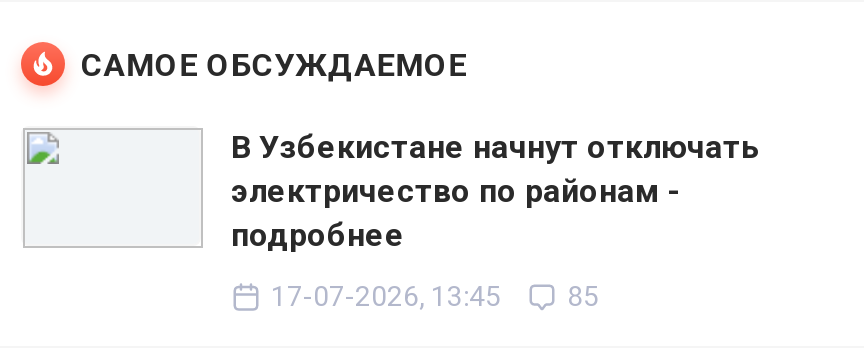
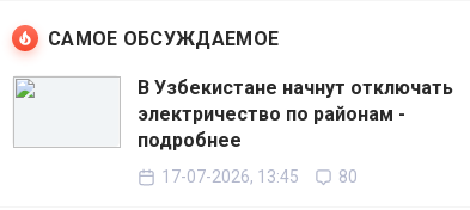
[567,281,599,313] 85 -> [338,168,358,187] 80

